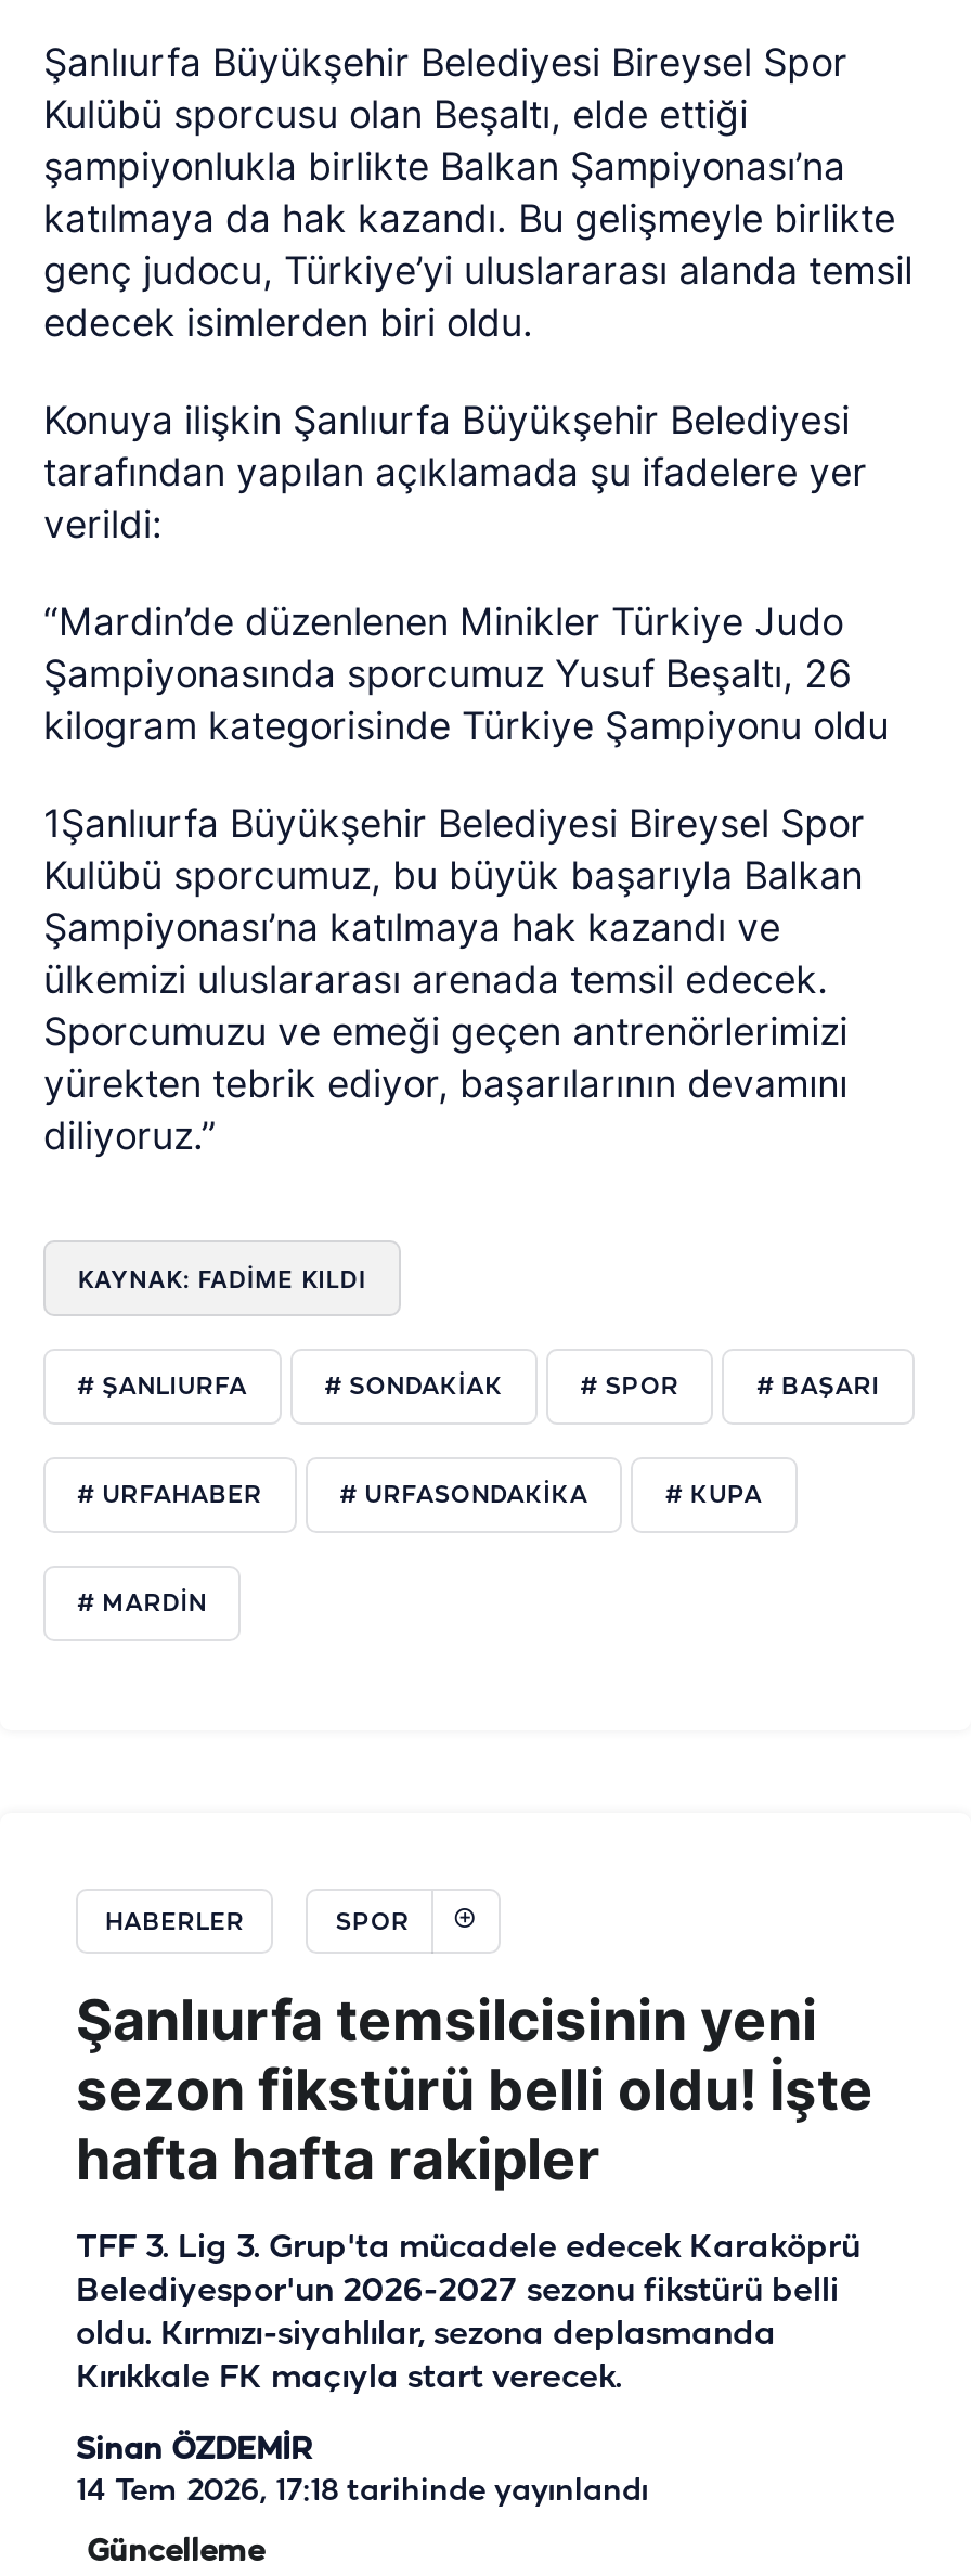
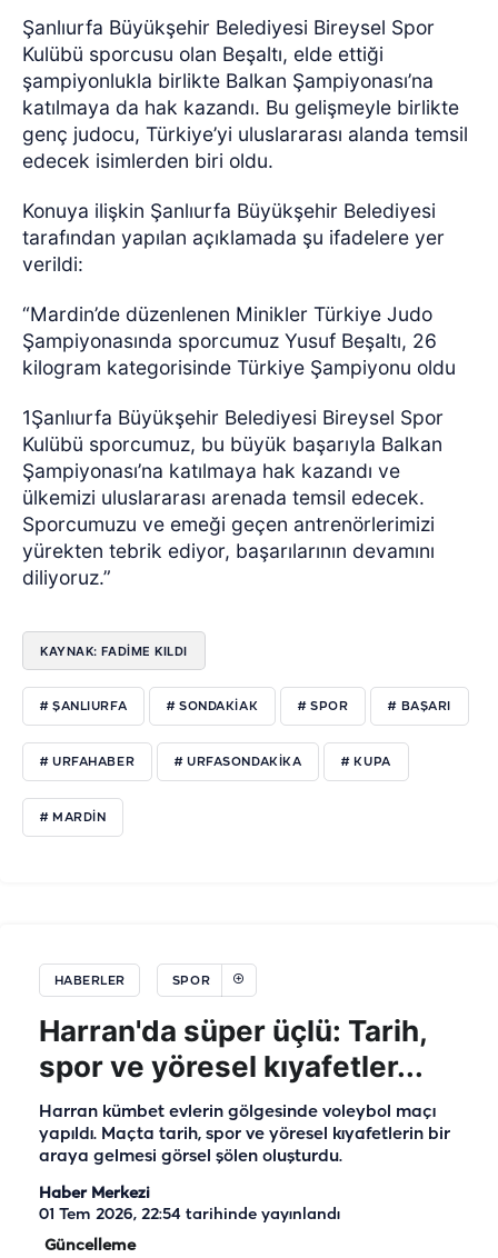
[76,1985,873,2191] Şanlıurfa temsilcisinin yeni | sezon fikstürü belli oldu! İşte | hafta hafta rakipler -> [39,1013,427,1083] Harran'da süper üçlü: Tarih, | spor ve yöresel kıyafetler...
[76,2230,860,2395] TFF 3. Lig 3. Grup'ta mücadele edecek Karaköprü | Belediyespor'un 2026-2027 sezonu fikstürü belli | oldu. Kırmızı-siyahlılar, sezona deplasmanda | Kırıkkale FK maçıyla start verecek. -> [39,1103,450,1165] Harran kümbet evlerin gölgesinde voleybol maçı | yapıldı. Maçta tarih, spor ve yöresel kıyafetlerin bir | araya gelmesi görsel şölen oluşturdu.
[76,2434,648,2508] Sinan ÖZDEMİR | 14 Tem 2026, 17:18 tarihinde yayınlandı -> [39,1185,340,1223] Haber Merkezi | 01 Tem 2026, 22:54 tarihinde yayınlandı

